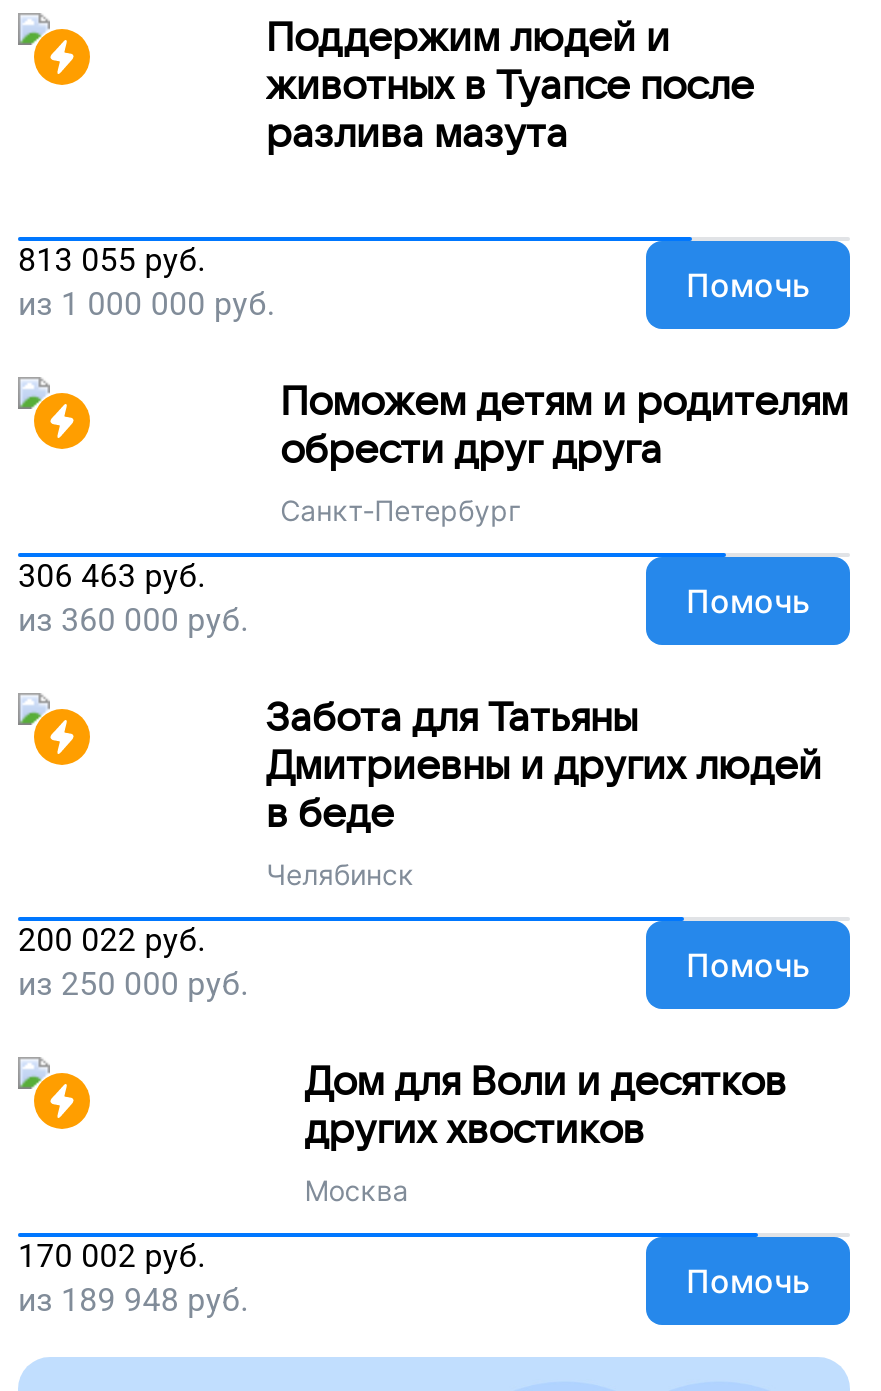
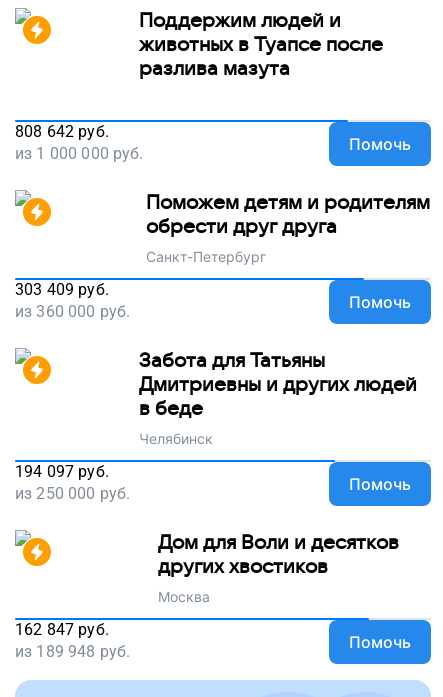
[18,241,206,279] 813 055 руб. -> [15,122,109,141] 808 642 руб.
[18,557,206,595] 306 463 руб. -> [15,280,109,299] 303 409 руб.
[18,921,206,959] 200 022 руб. -> [15,462,109,481] 194 097 руб.
[18,1237,206,1275] 170 002 руб. -> [15,620,109,639] 162 847 руб.

